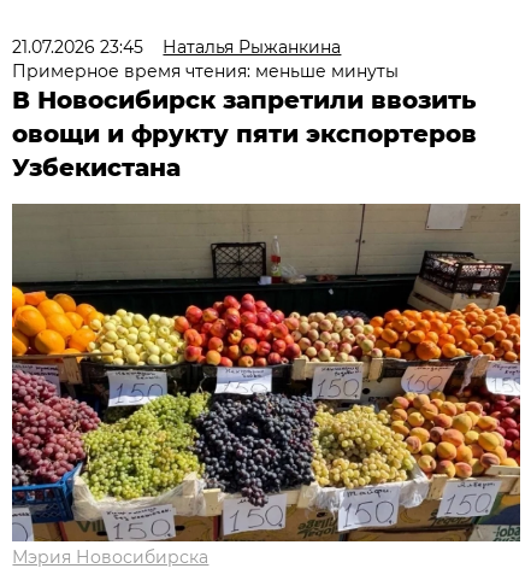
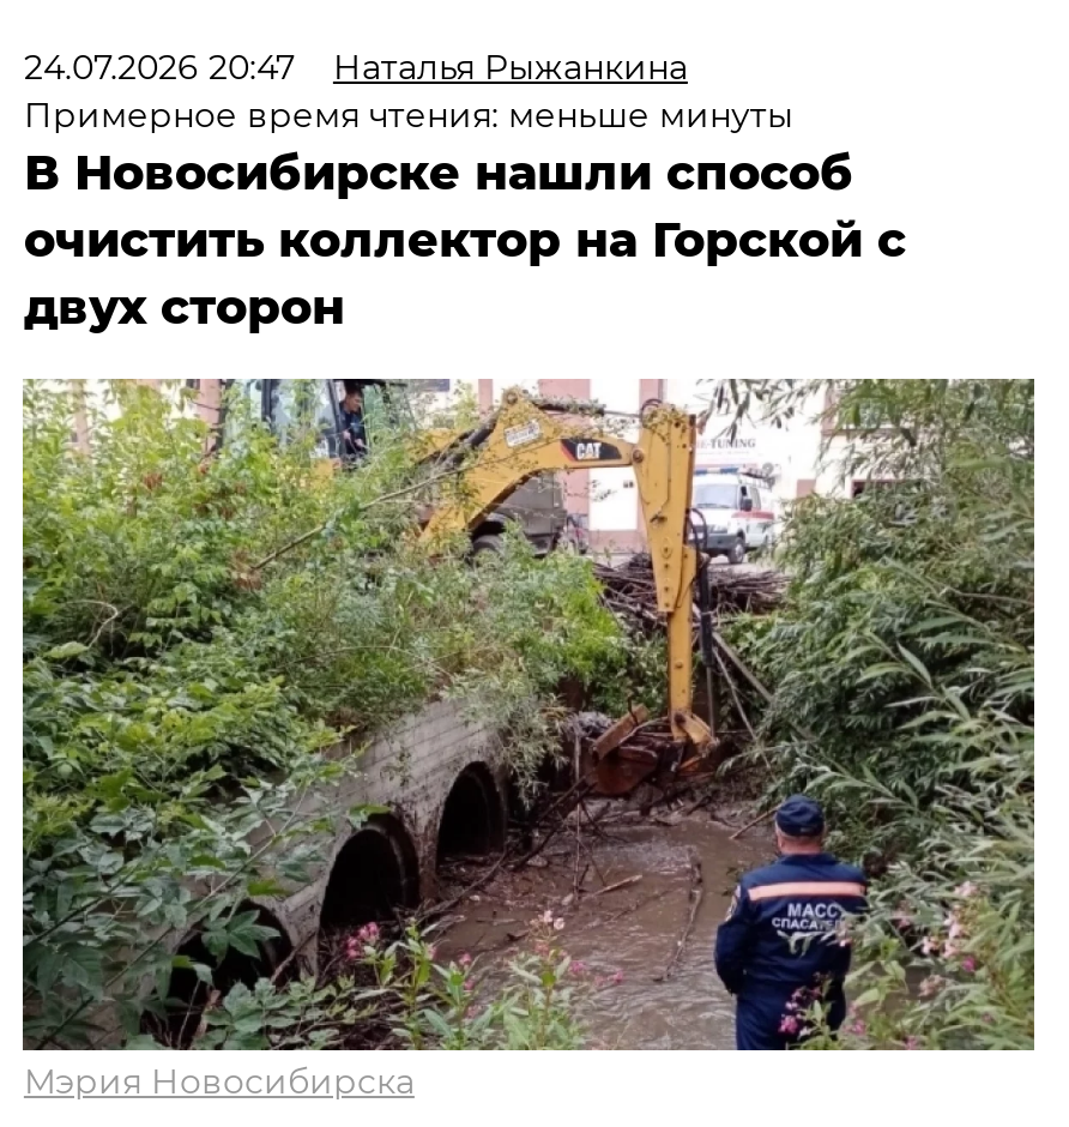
[13,36,341,58] 21.07.2026 23:45 Наталья Рыжанкина -> [24,46,688,89] 24.07.2026 20:47 Наталья Рыжанкина
[13,86,477,182] В Новосибирск запретили ввозить | овощи и фрукту пяти экспортеров | Узбекистана -> [24,144,906,336] В Новосибирске нашли способ | очистить коллектор на Горской с | двух сторон
[11,203,521,543] [image] -> [20,376,1037,1050] [image]

